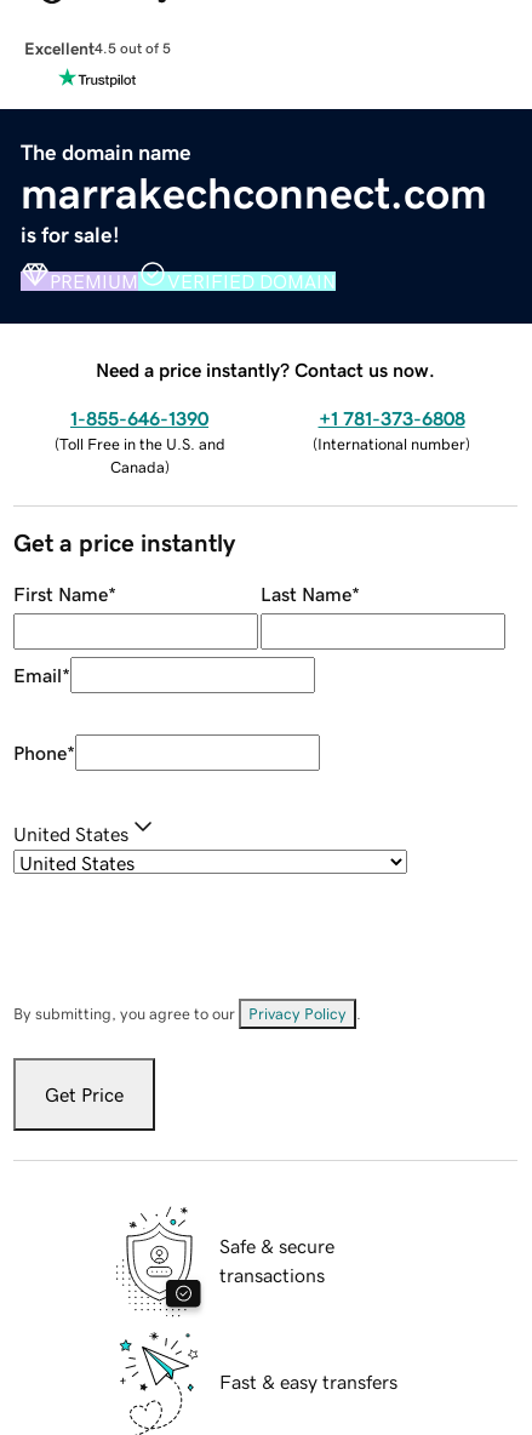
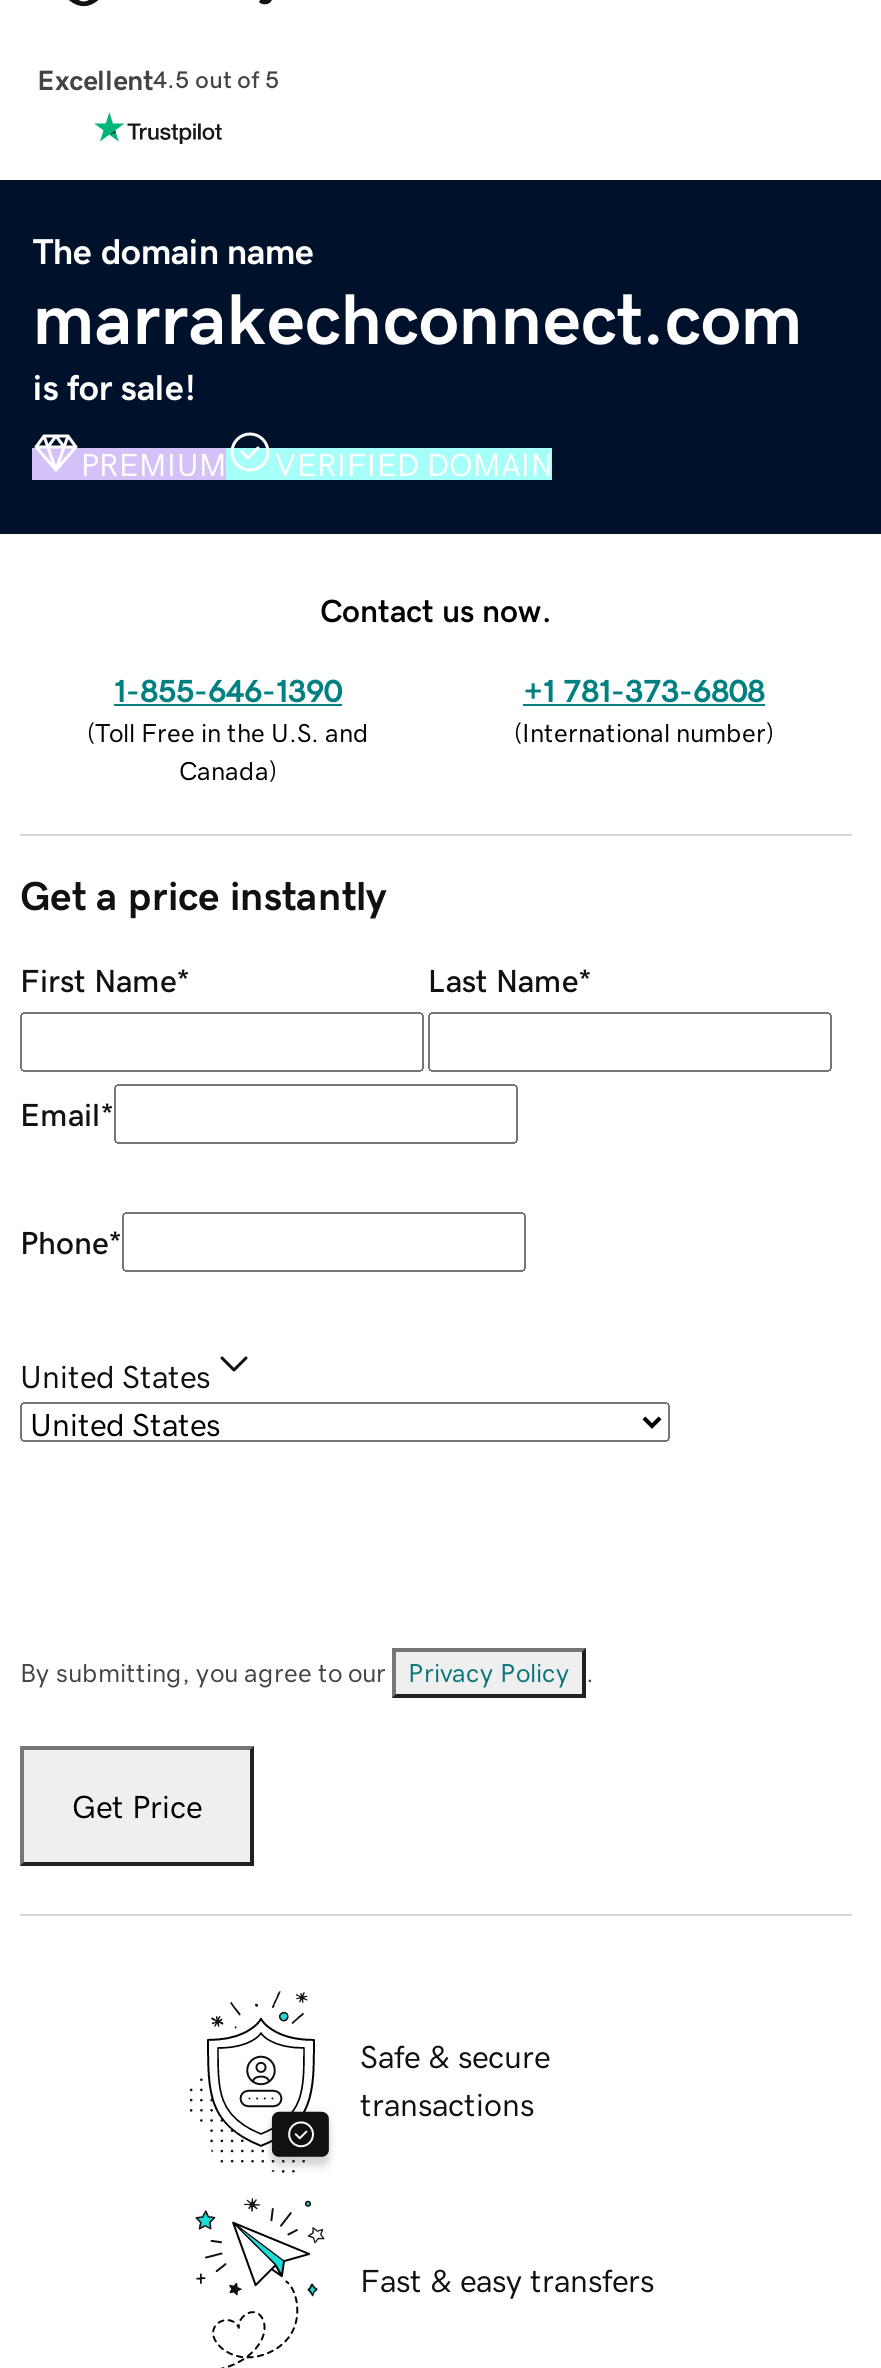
[96,359,435,379] Need a price instantly? Contact us now. -> [320,593,552,625] Contact us now.

